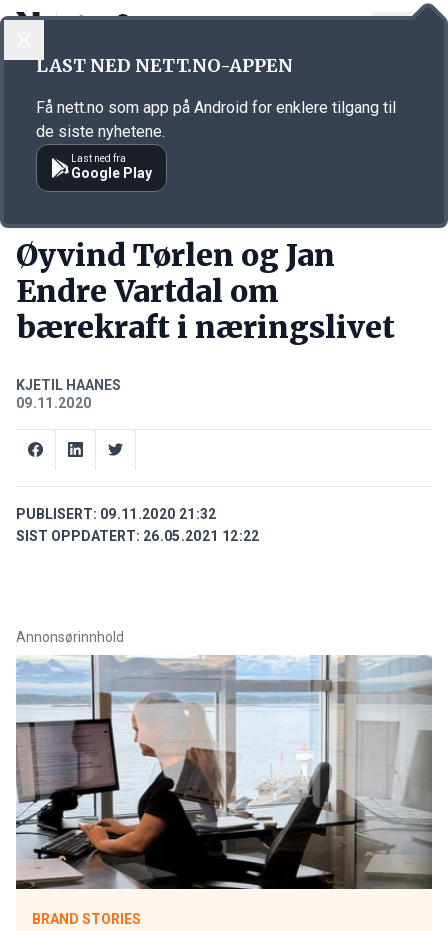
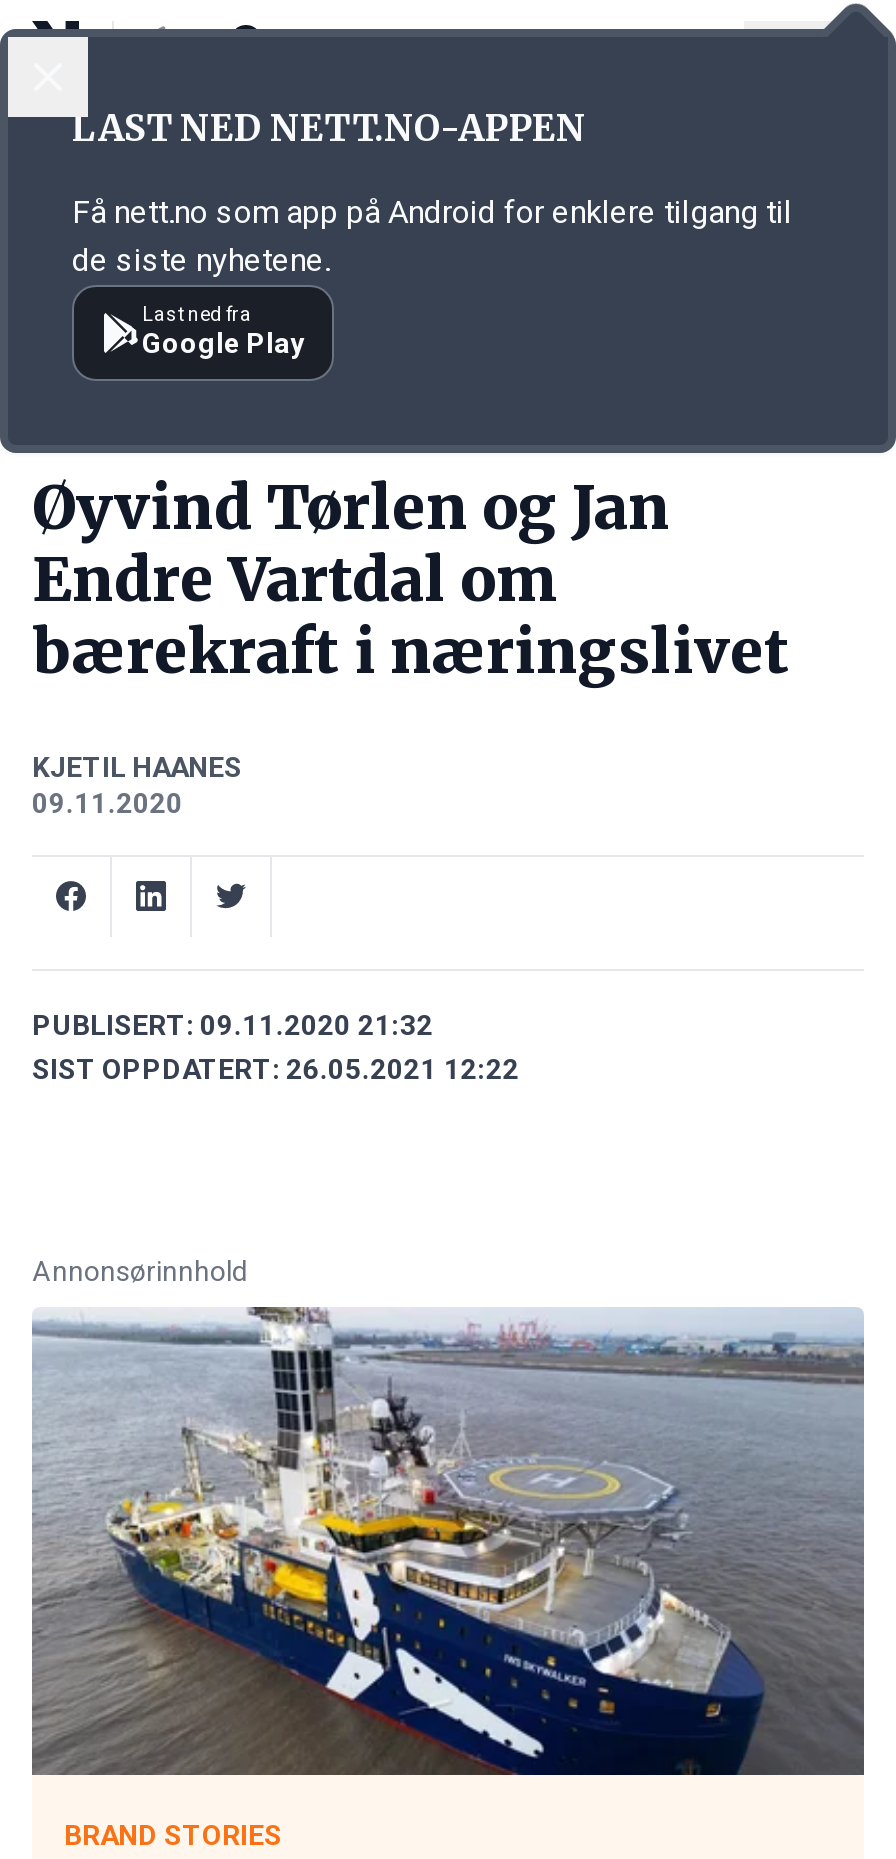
[17,655,431,889] [image] -> [32,1305,864,1777] [image]

